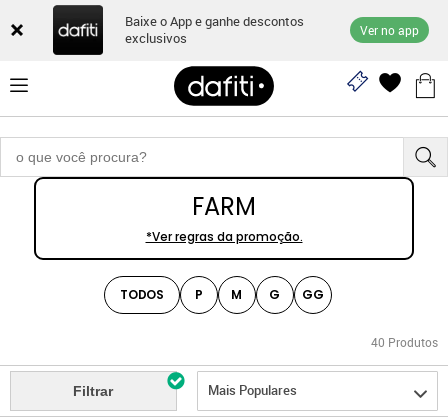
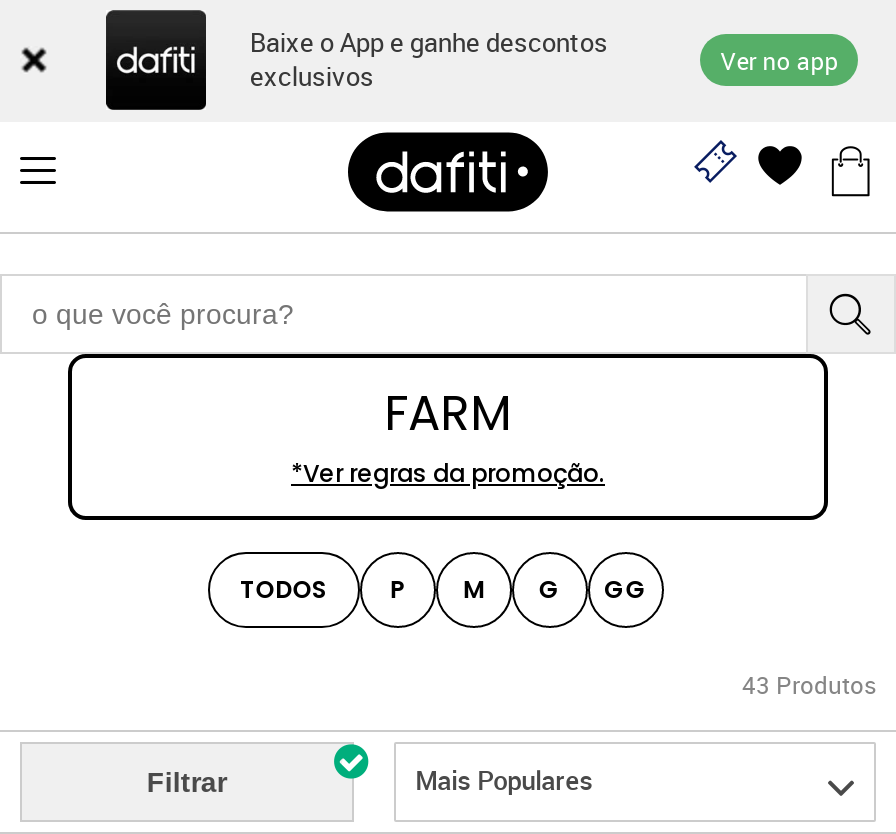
[371,334,438,350] 40 Produtos -> [742,669,876,701] 43 Produtos

